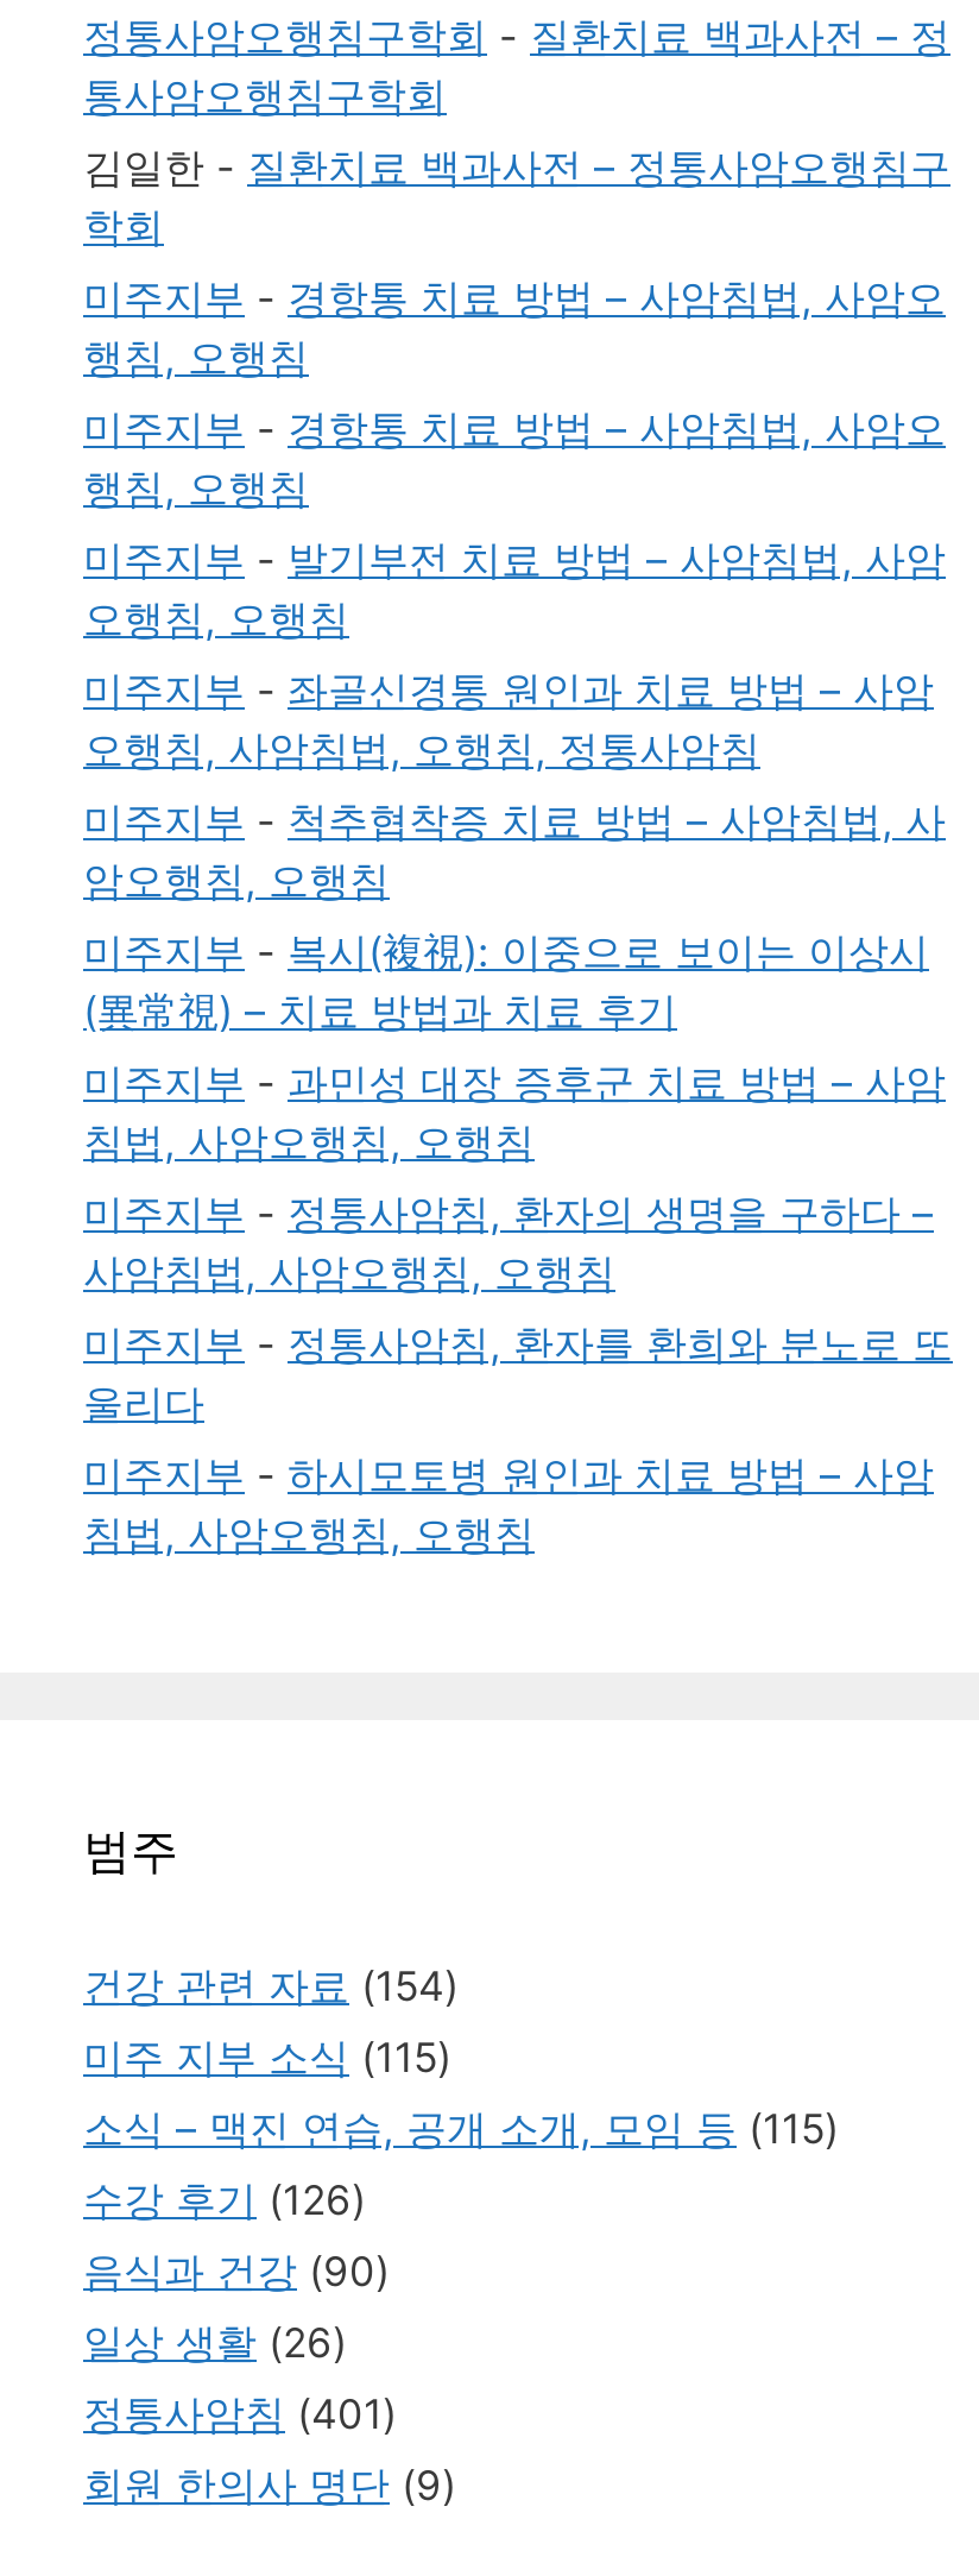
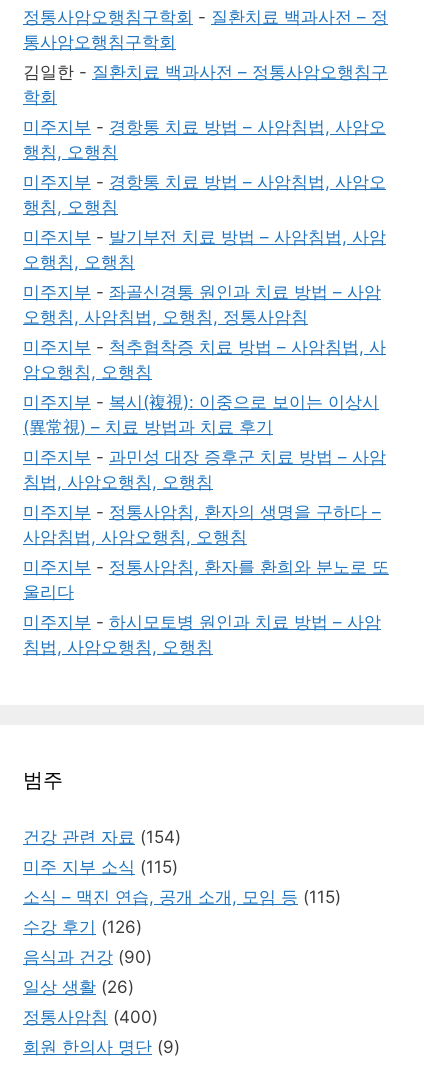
[83,2391,397,2439] 정통사암침 (401) -> [23,1007,158,1027] 정통사암침 (400)

